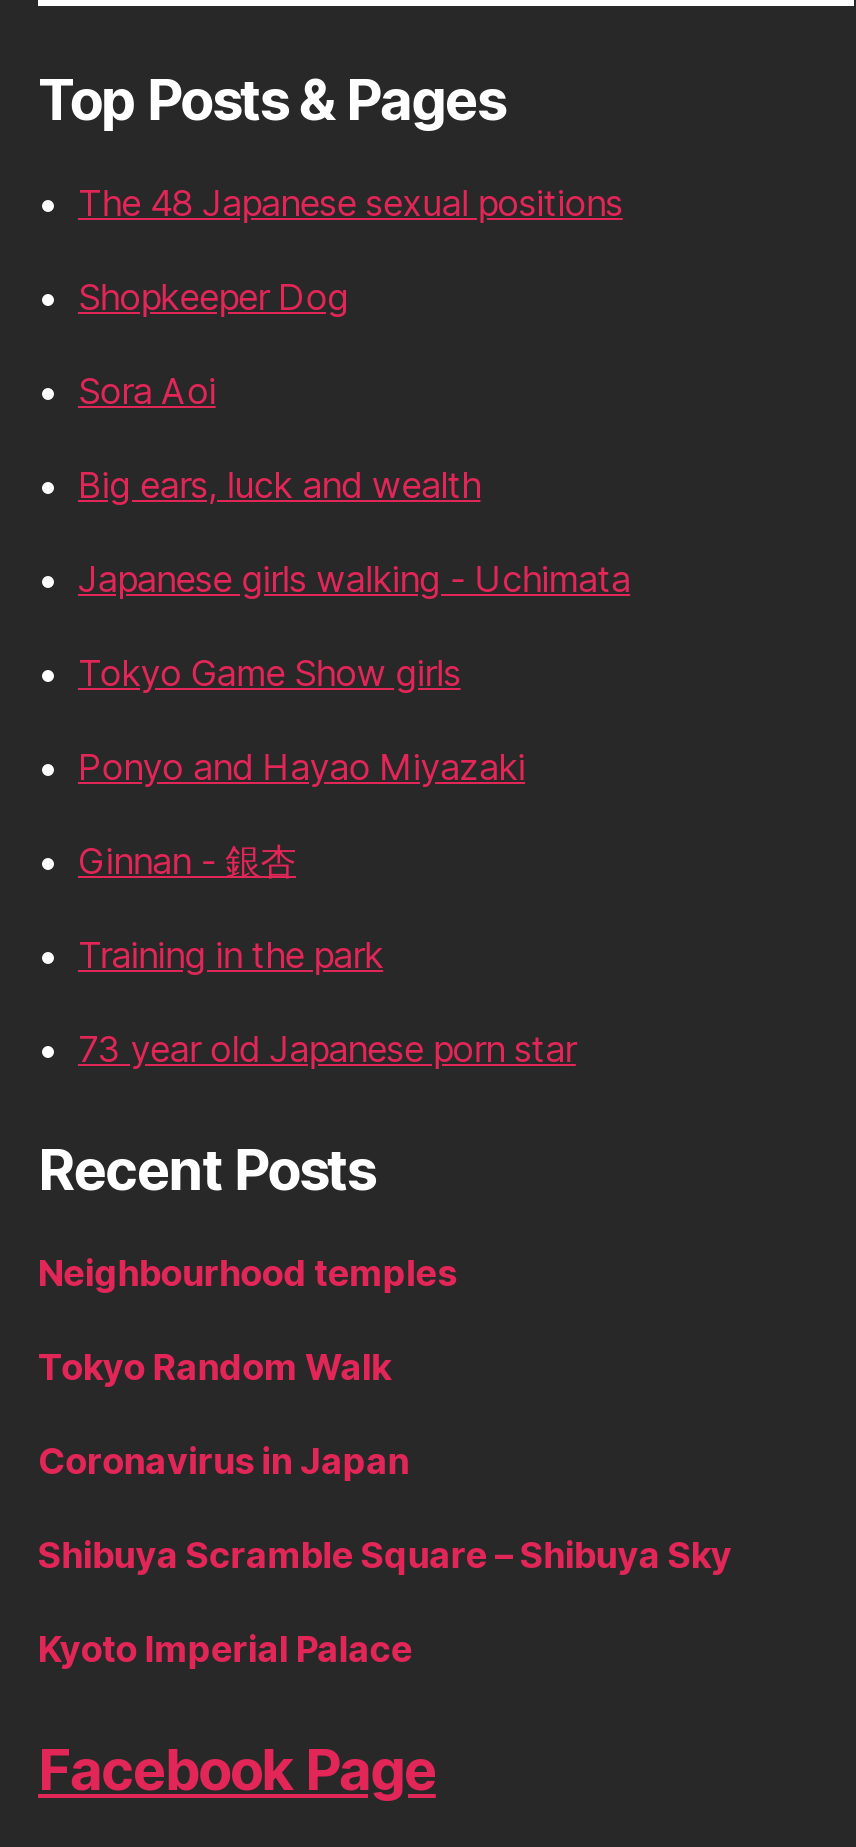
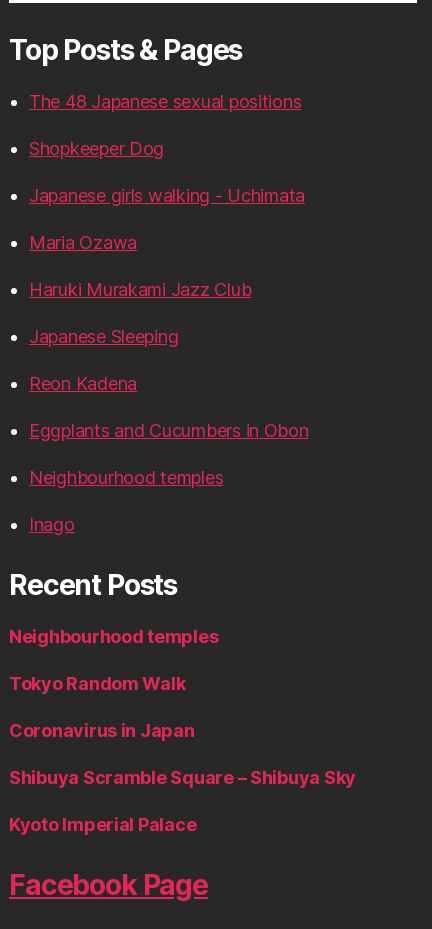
[78,369,480,505] Sora Aoi | Big ears, luck and wealth -> none
moved [78,557,630,599] -> [29,184,305,205]: Japanese girls walking - Uchimata
[78,651,576,1069] Tokyo Game Show girls | Ponyo and Hayao Miyazaki | Ginnan - 銀杏 | Training in the park | 73 year old Japanese porn star -> [29,231,309,534] Maria Ozawa | Haruki Murakami Jazz Club | Japanese Sleeping | Reon Kadena | Eggplants and Cucumbers in Obon | Neighbourhood temples | Inago

